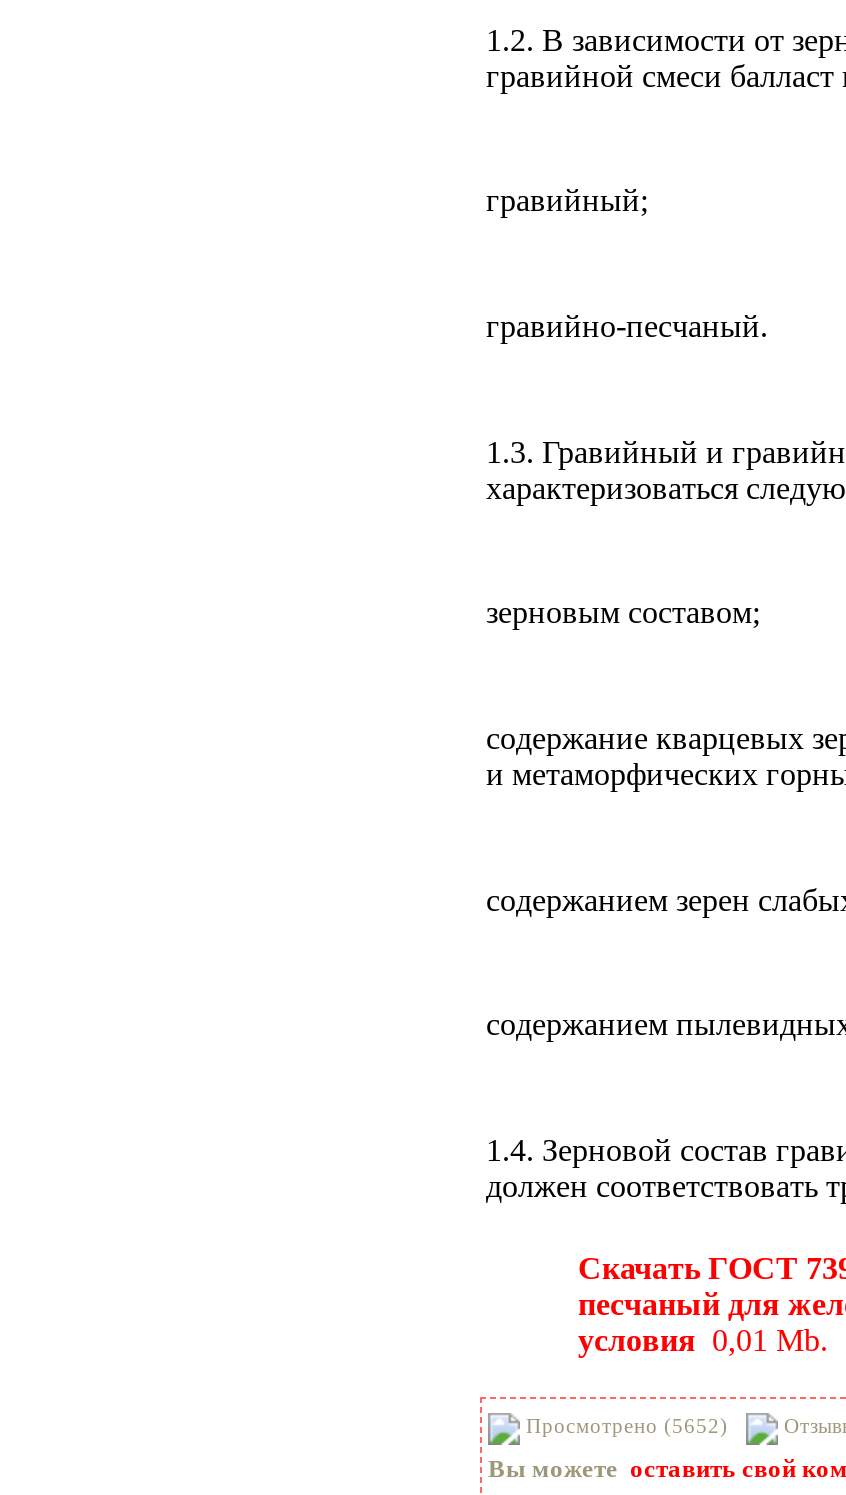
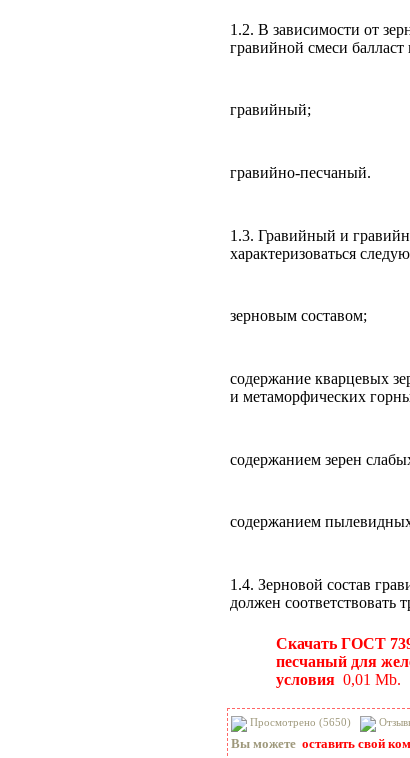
[526,1415,740,1437] Просмотрено (5652) -> [250,717,357,728] Просмотрено (5650)

